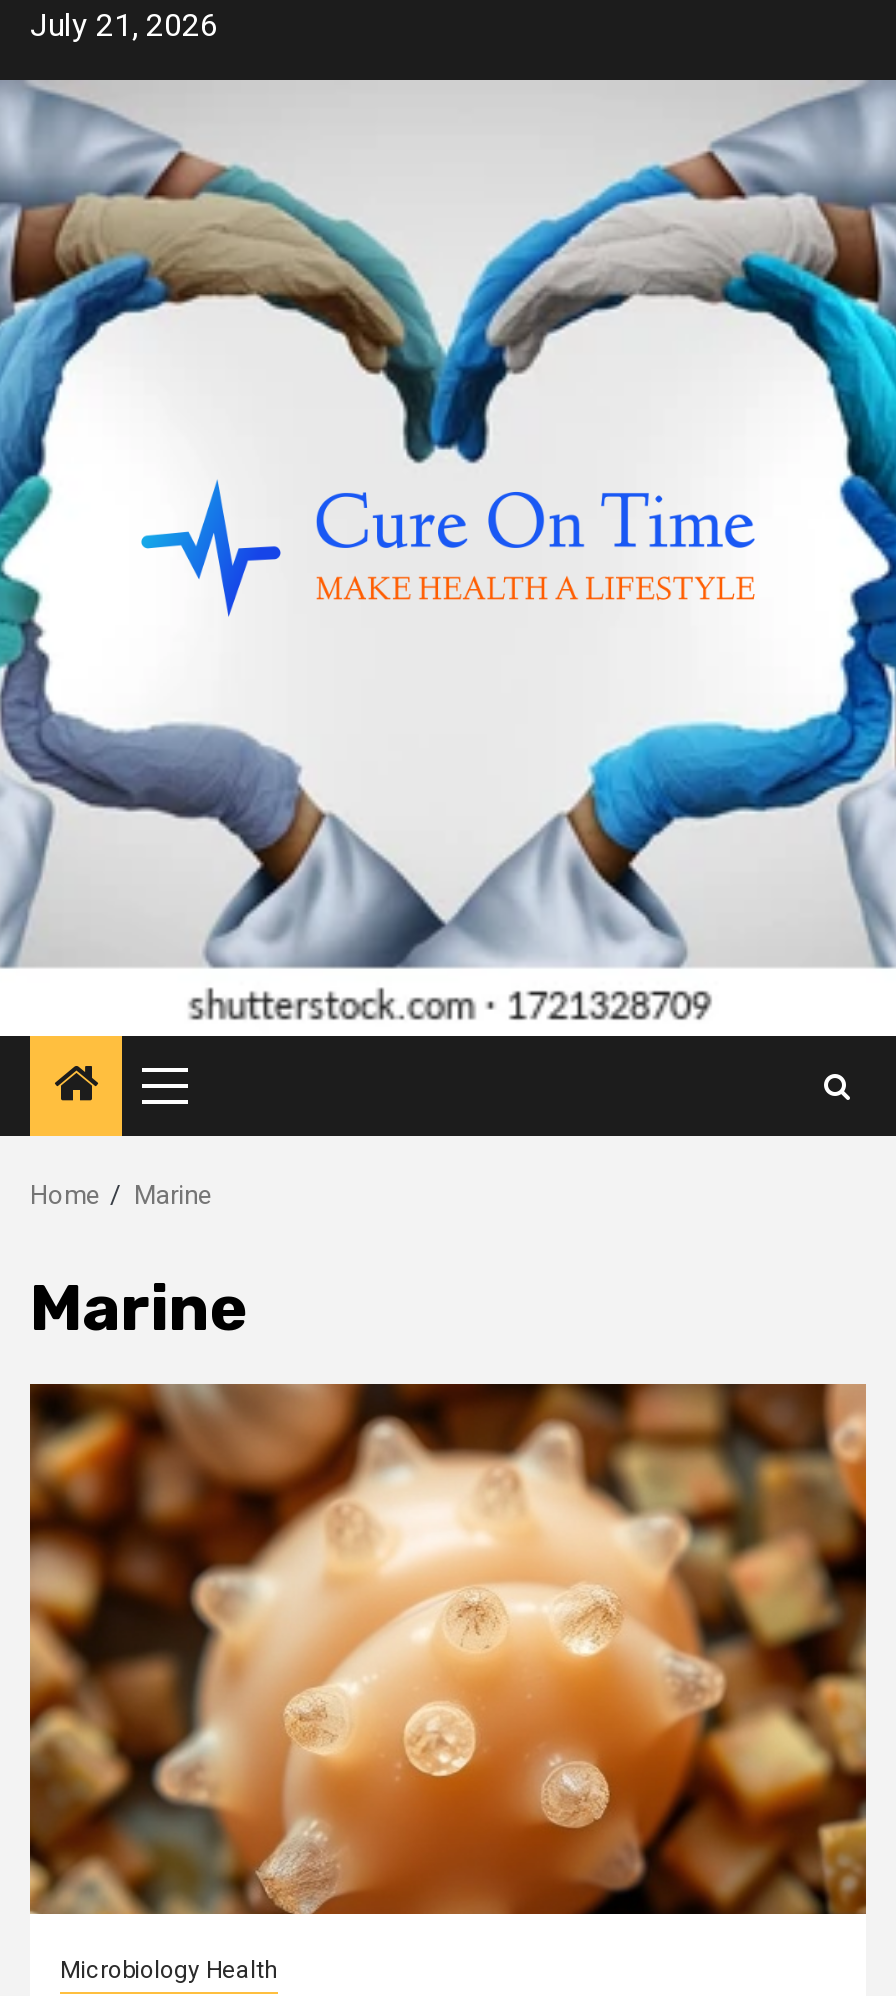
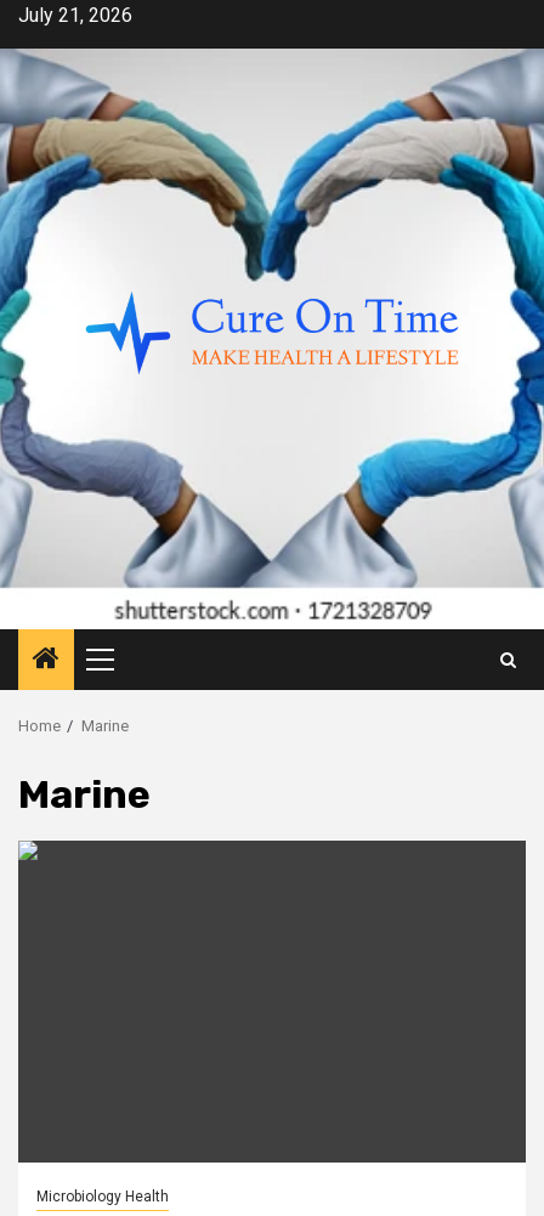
[28,1382,868,1916] [image] -> none

